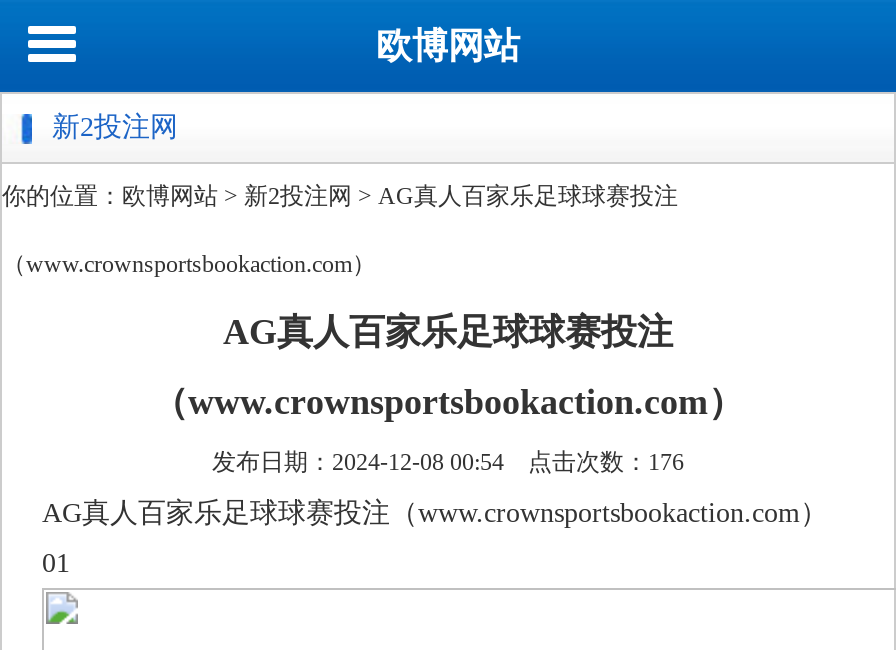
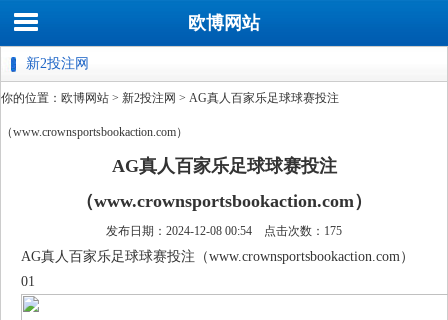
[212,448,684,476] 发布日期：2024-12-08 00:54 点击次数：176 -> [106,224,342,238] 发布日期：2024-12-08 00:54 点击次数：175

